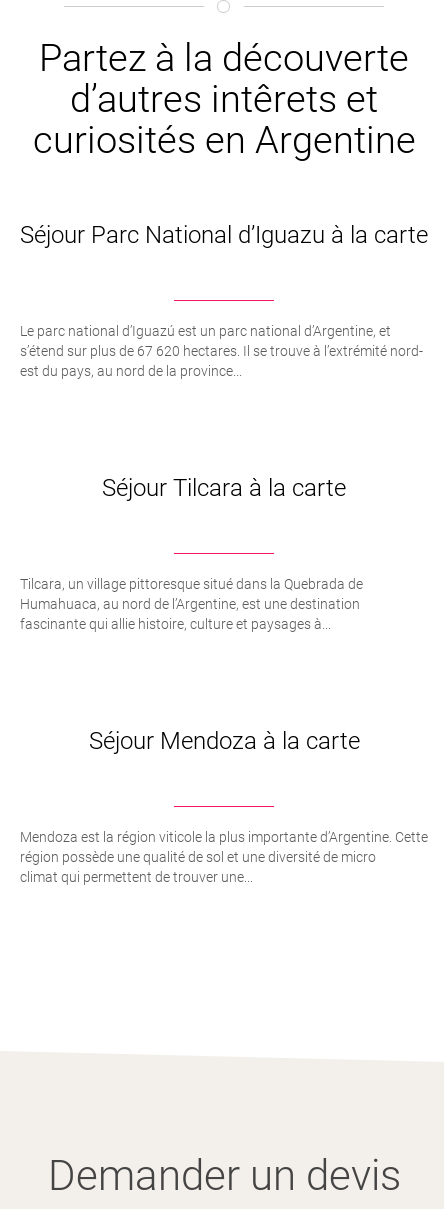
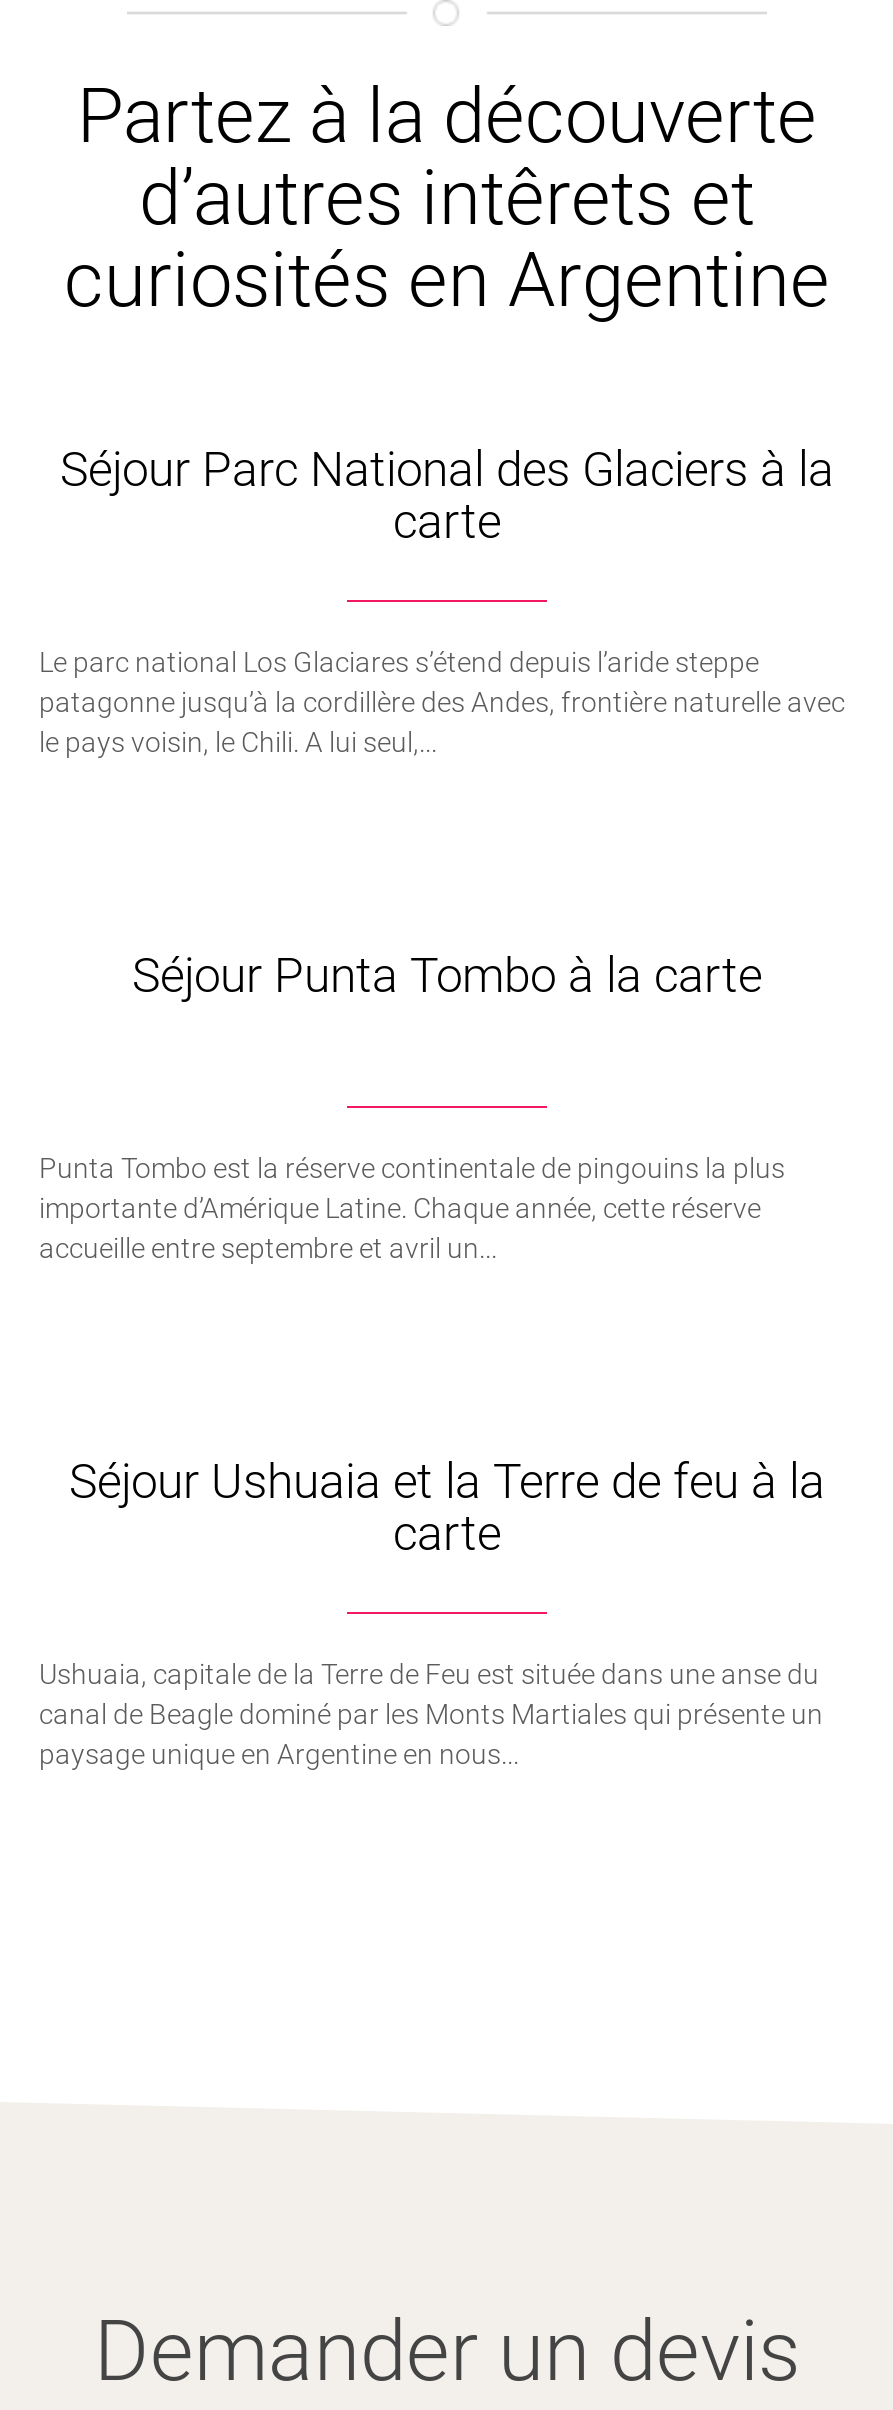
[20,221,428,249] Séjour Parc National d’Iguazu à la carte -> [60,443,834,551] Séjour Parc National des Glaciers à la | carte
[20,323,423,379] Le parc national d’Iguazú est un parc national d’Argentine, et | s’étend sur plus de 67 620 hectares. Il se trouve à l’extrémité nord- | est du pays, au nord de la province... -> [39,647,845,759] Le parc national Los Glaciares s’étend depuis l’aride steppe | patagonne jusqu’à la cordillère des Andes, frontière naturelle avec | le pays voisin, le Chili. A lui seul,...
[102,474,346,502] Séjour Tilcara à la carte -> [132,949,762,1005] Séjour Punta Tombo à la carte
[20,576,363,632] Tilcara, un village pittoresque situé dans la Quebrada de | Humahuaca, au nord de l’Argentine, est une destination | fascinante qui allie histoire, culture et paysages à... -> [39,1153,785,1265] Punta Tombo est la réserve continentale de pingouins la plus | importante d’Amérique Latine. Chaque année, cette réserve | accueille entre septembre et avril un...
[88,727,359,755] Séjour Mendoza à la carte -> [69,1455,825,1563] Séjour Ushuaia et la Terre de feu à la | carte
[20,829,428,885] Mendoza est la région viticole la plus importante d’Argentine. Cette | région possède une qualité de sol et une diversité de micro | climat qui permettent de trouver une... -> [39,1659,823,1771] Ushuaia, capitale de la Terre de Feu est située dans une anse du | canal de Beagle dominé par les Monts Martiales qui présente un | paysage unique en Argentine en nous...

